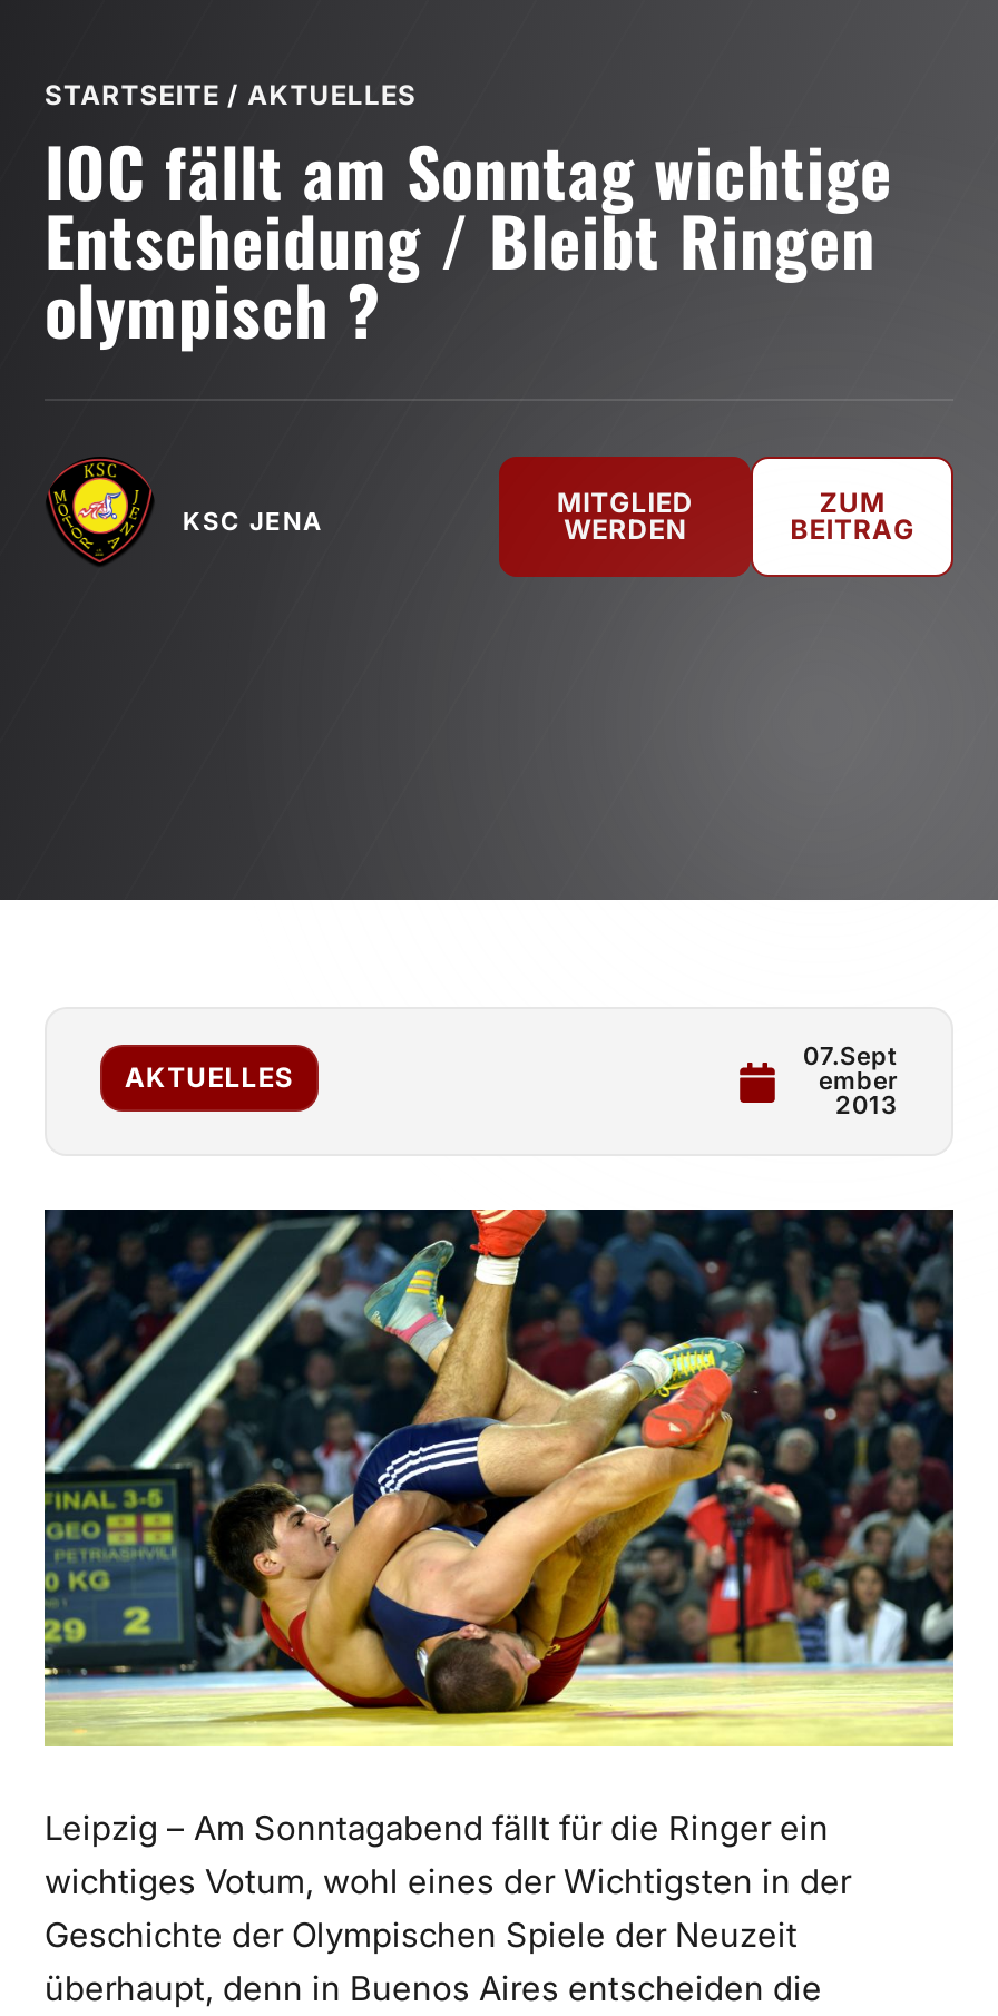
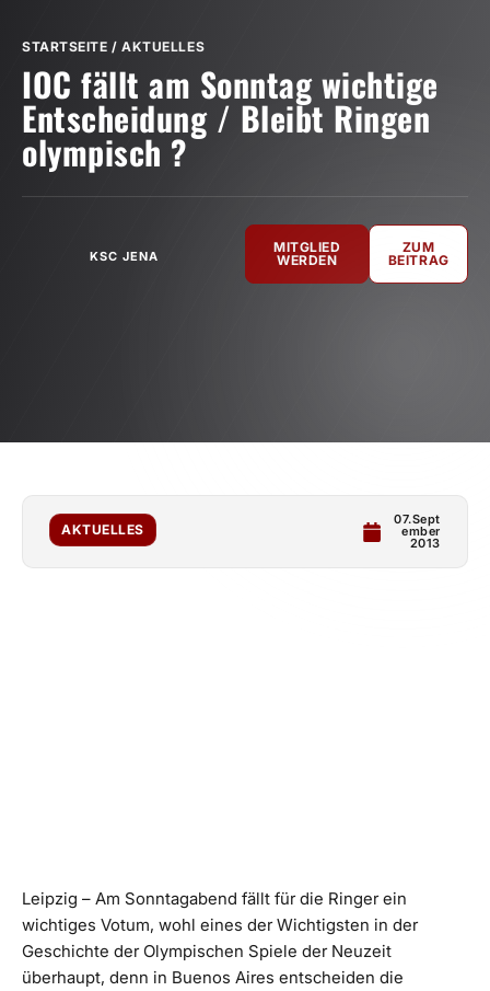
[49,459,151,564] [image] -> none
[42,1207,956,1749] [image] -> none

